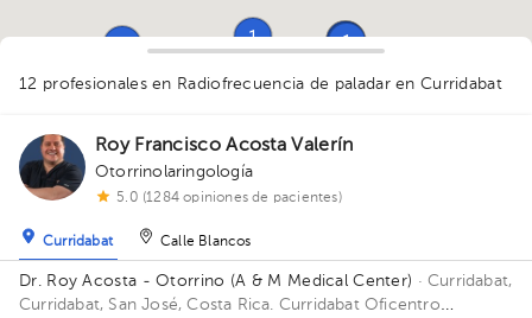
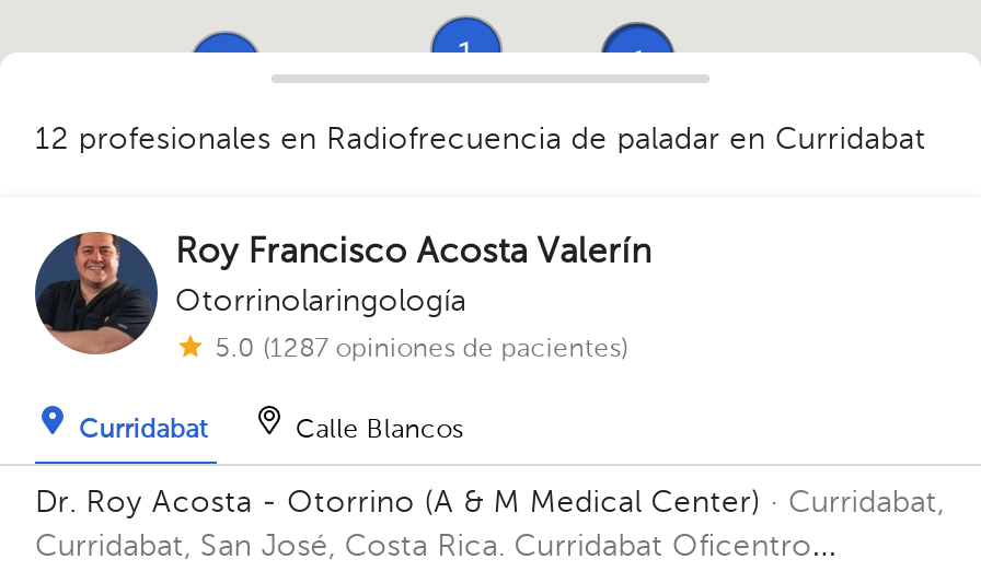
[117,191,342,205] 5.0 (1284 opiniones de pacientes) -> [215,337,628,363] 5.0 (1287 opiniones de pacientes)

